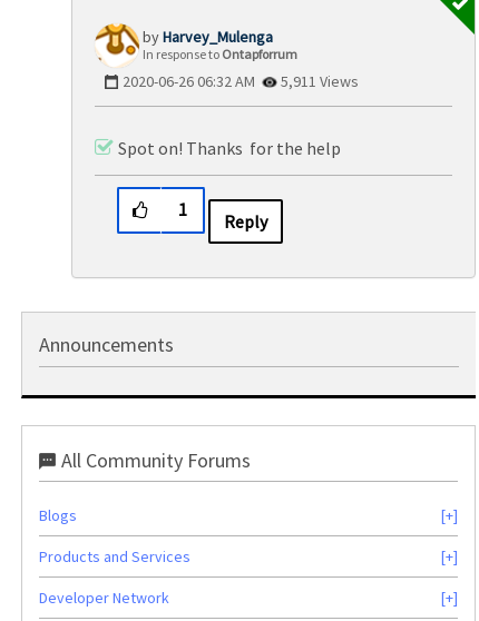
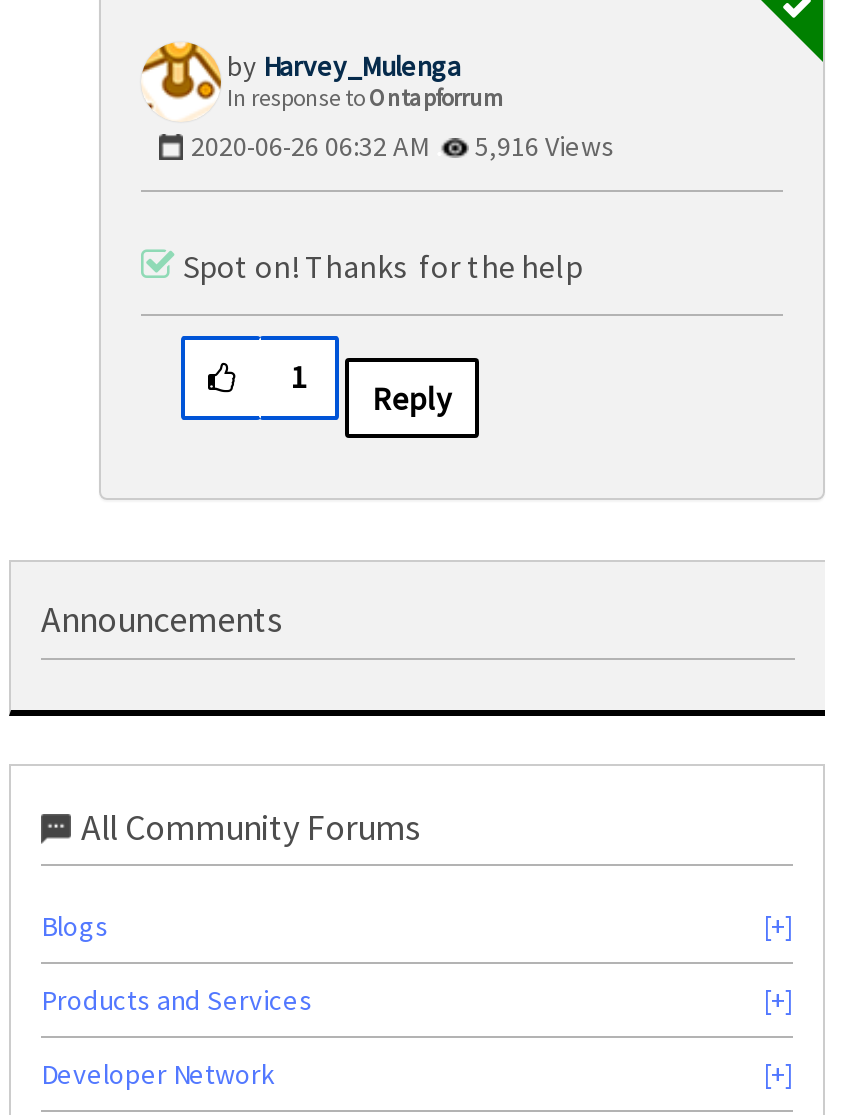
[123,72,359,92] 2020-06-26 06:32 AM 5,911 Views -> [191,129,615,165] 2020-06-26 06:32 AM 5,916 Views

